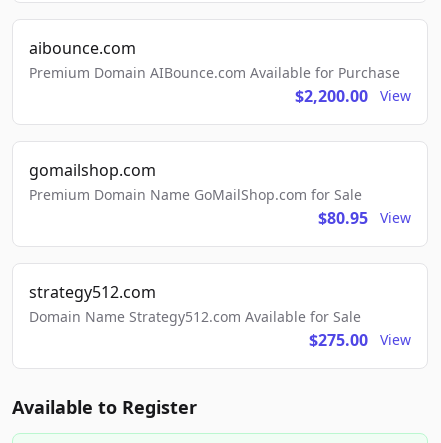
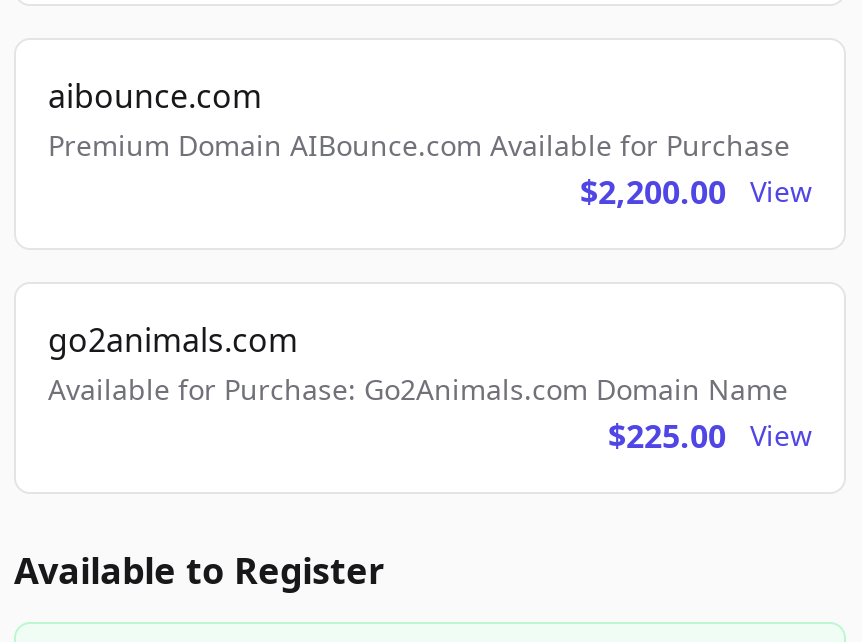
[29,159,411,351] gomailshop.com | Premium Domain Name GoMailShop.com for Sale | $80.95 | View | strategy512.com | Domain Name Strategy512.com Available for Sale | $275.00 -> [48,318,788,458] go2animals.com | Available for Purchase: Go2Animals.com Domain Name | $225.00

